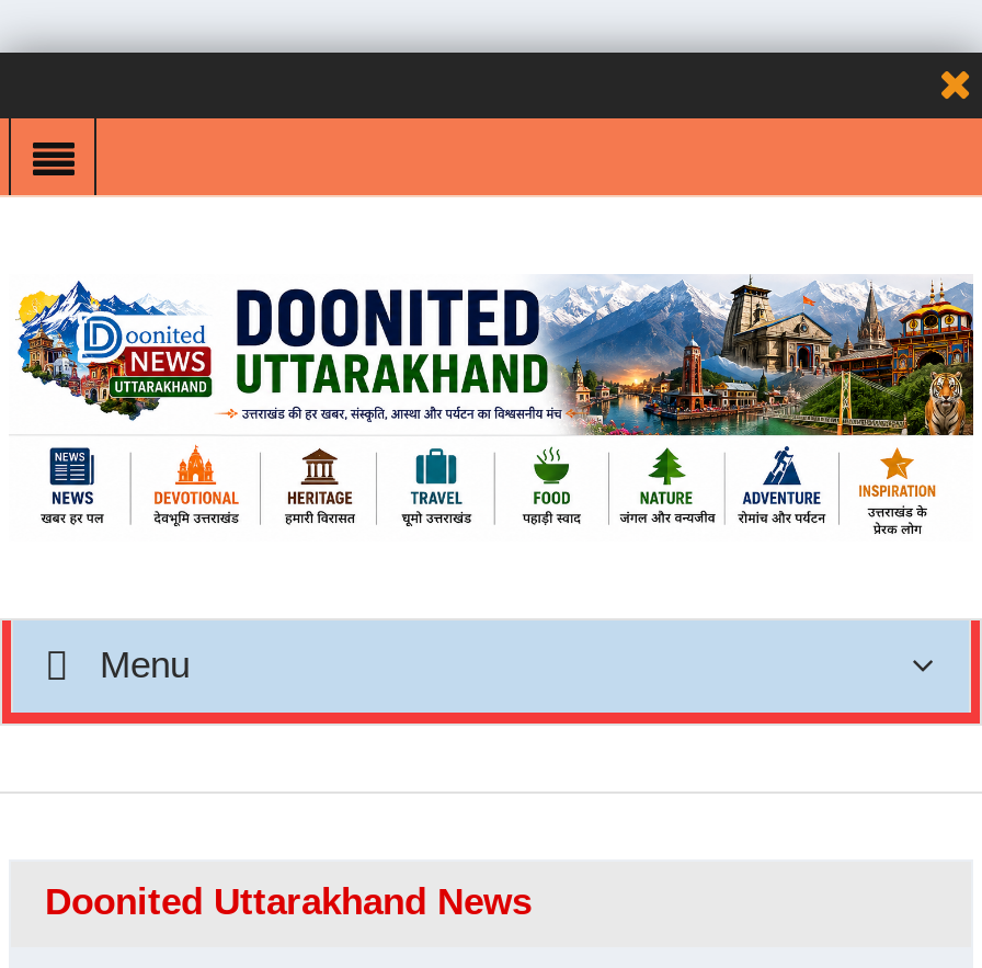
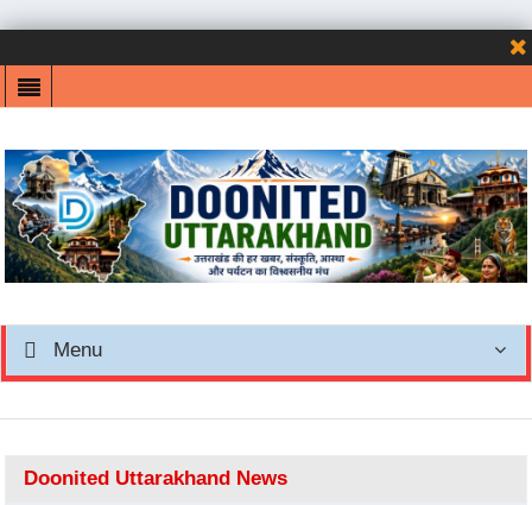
[9,274,973,535] [image] -> [4,149,528,284] [image]

